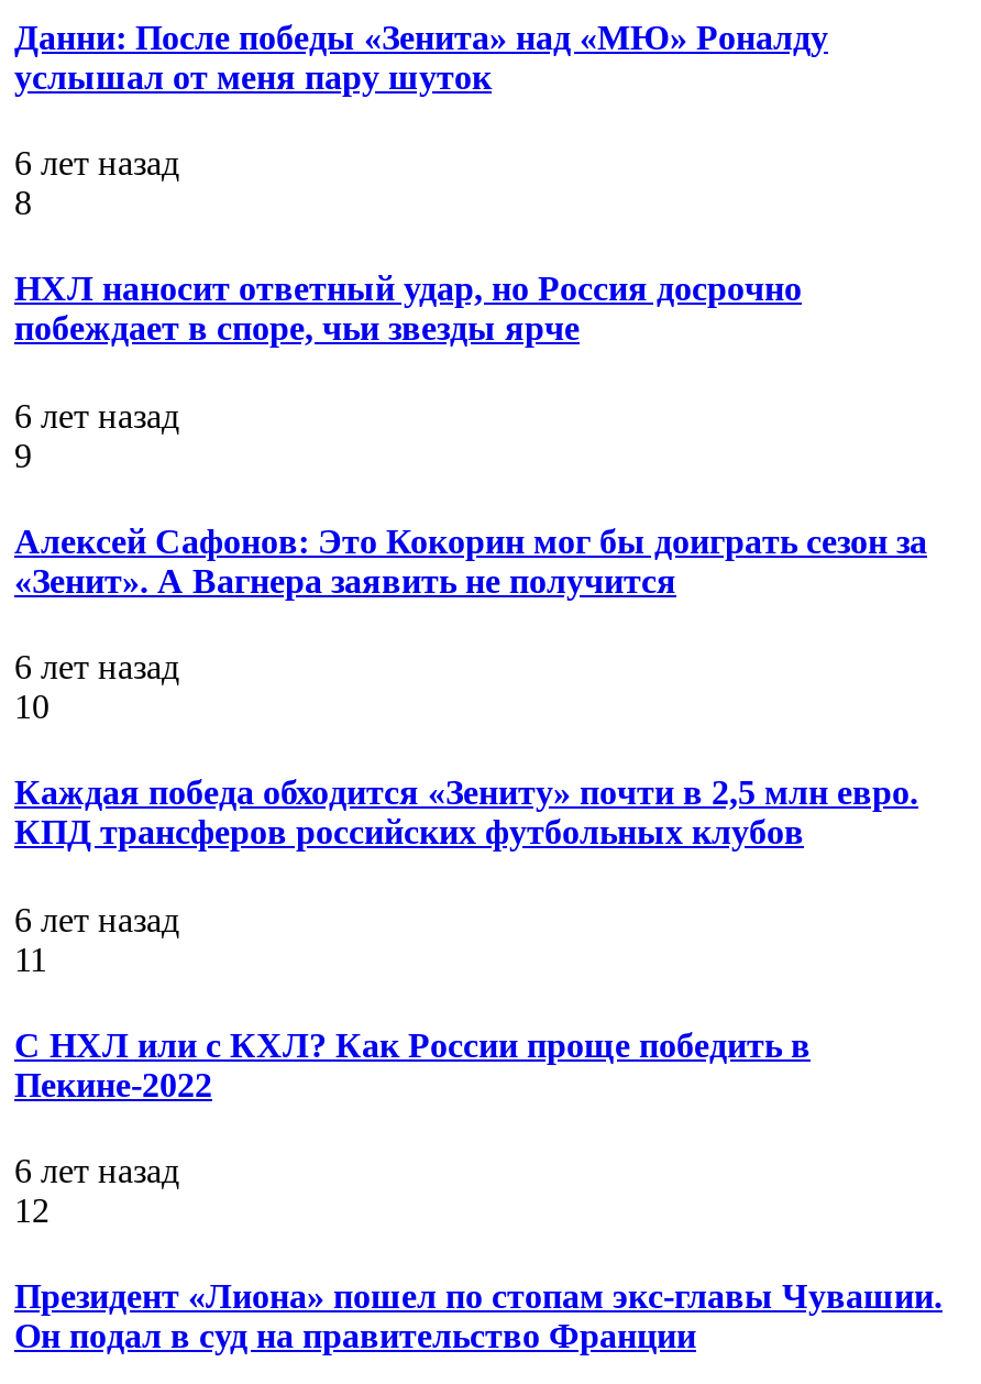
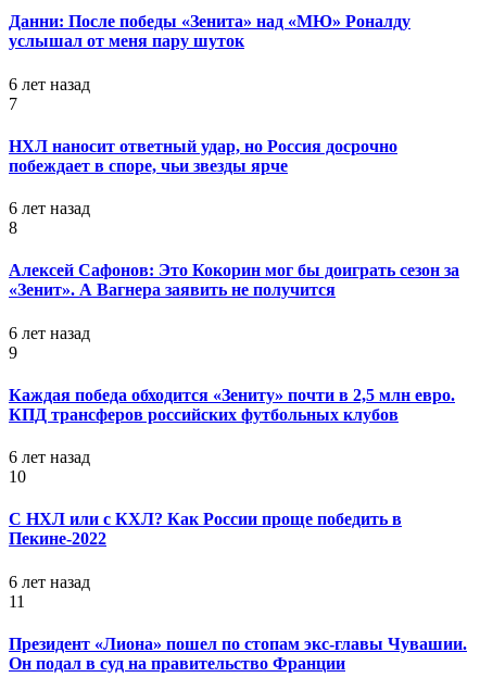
[14,184,32,221] 8 -> [9,94,17,112] 7
[14,436,32,473] 9 -> [9,218,17,237] 8
[14,688,49,725] 10 -> [9,343,17,361] 9
[14,940,47,977] 11 -> [9,467,26,486] 10
[14,1192,49,1229] 12 -> [9,592,25,610] 11

